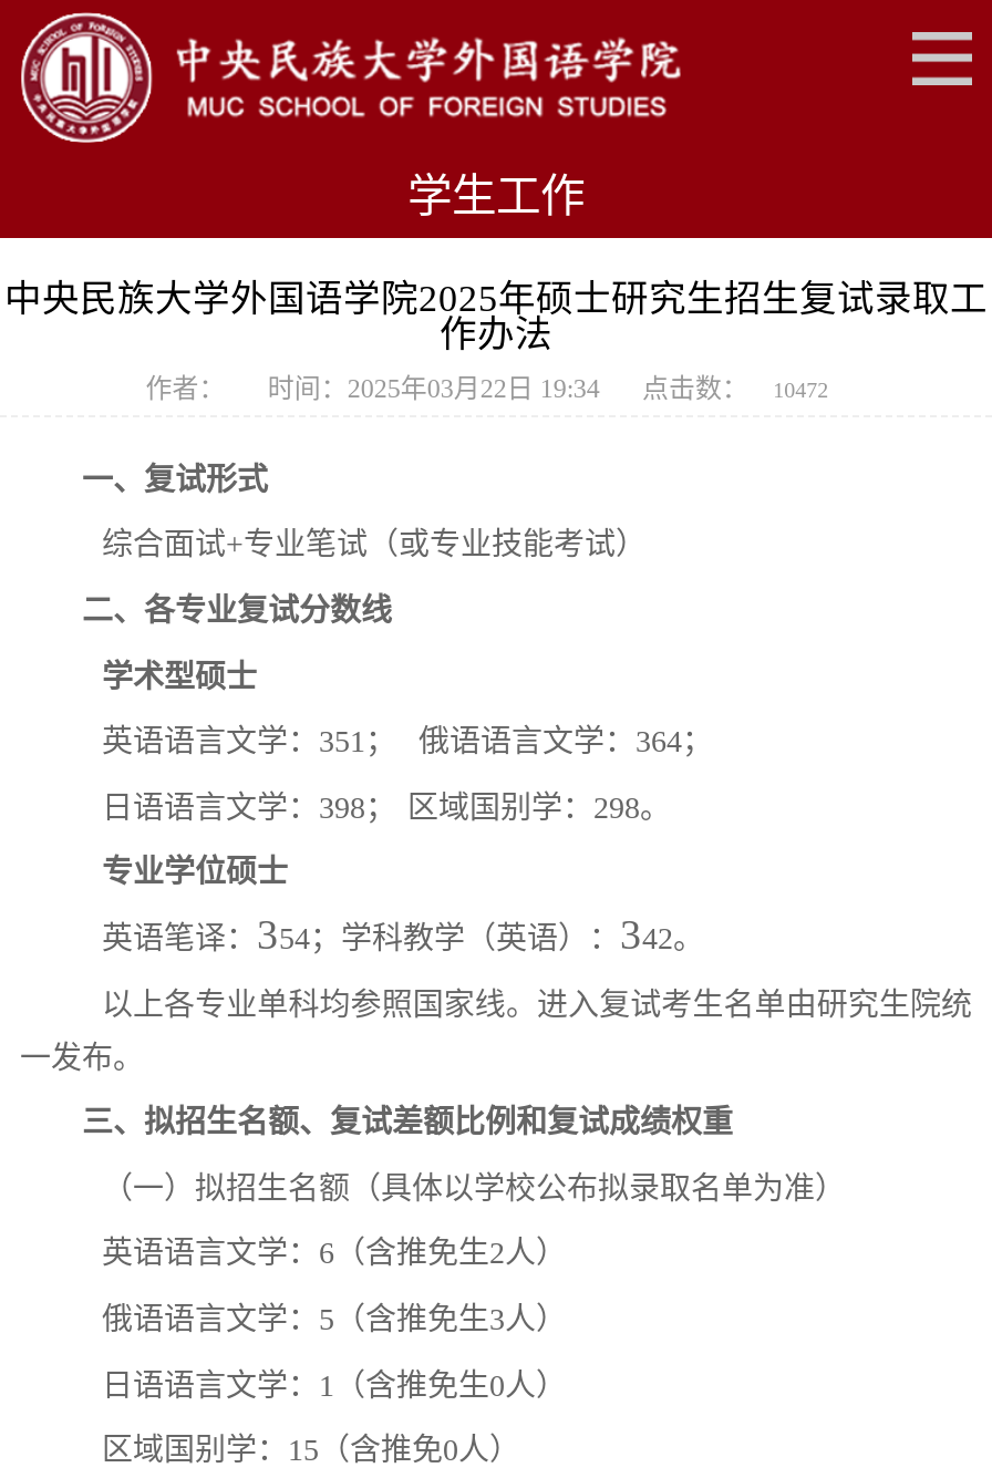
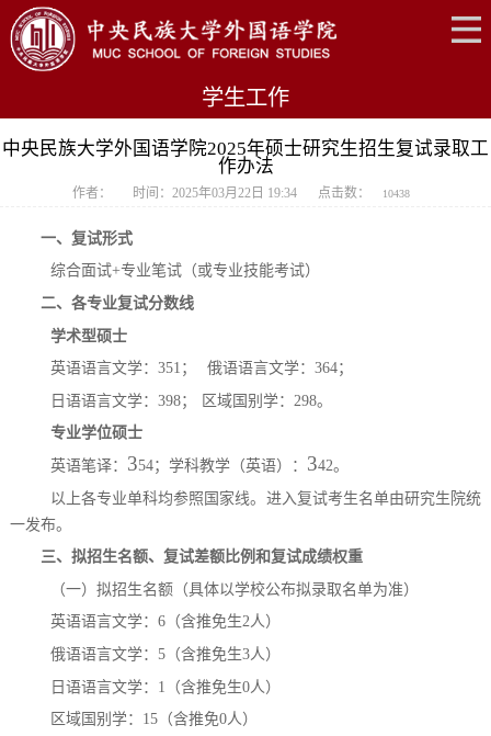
[145,372,828,403] 作者： 时间：2025年03月22日 19:34 点击数： 10472 -> [72,185,410,200] 作者： 时间：2025年03月22日 19:34 点击数： 10438

